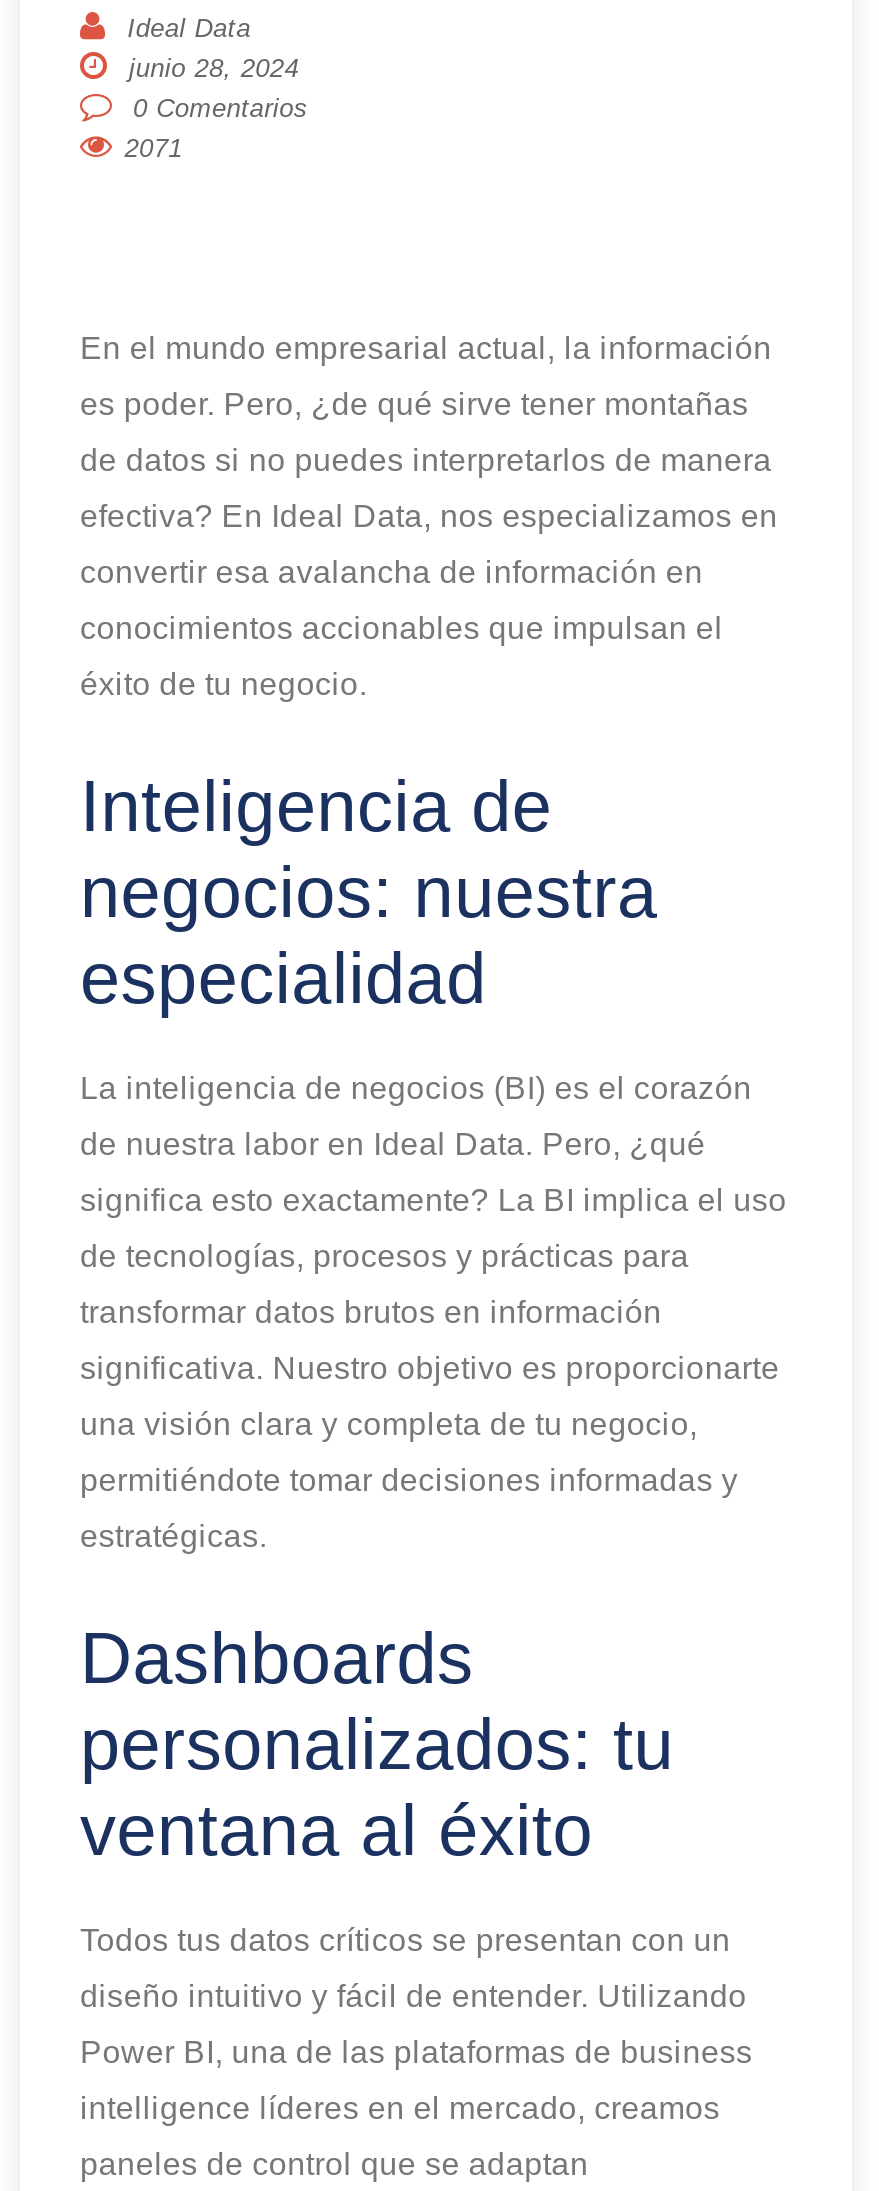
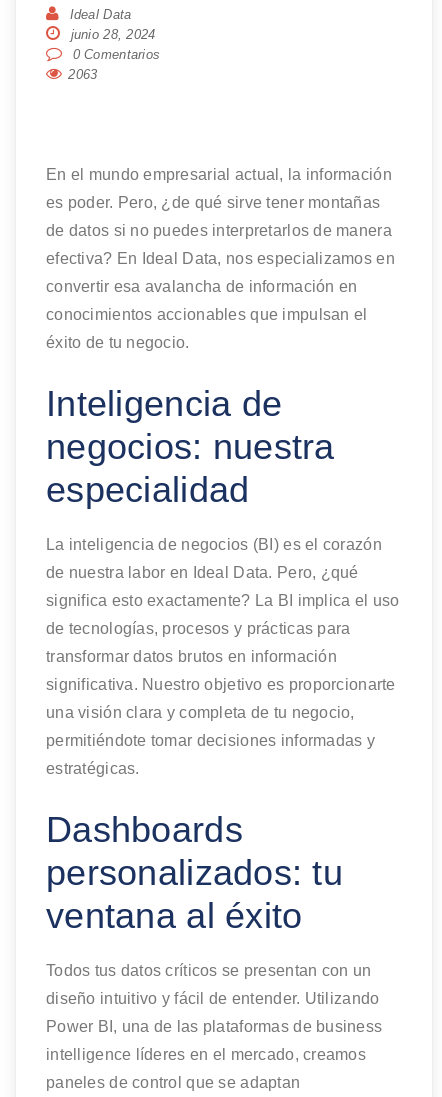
[125,133,183,163] 2071 -> [68,67,97,82] 2063

